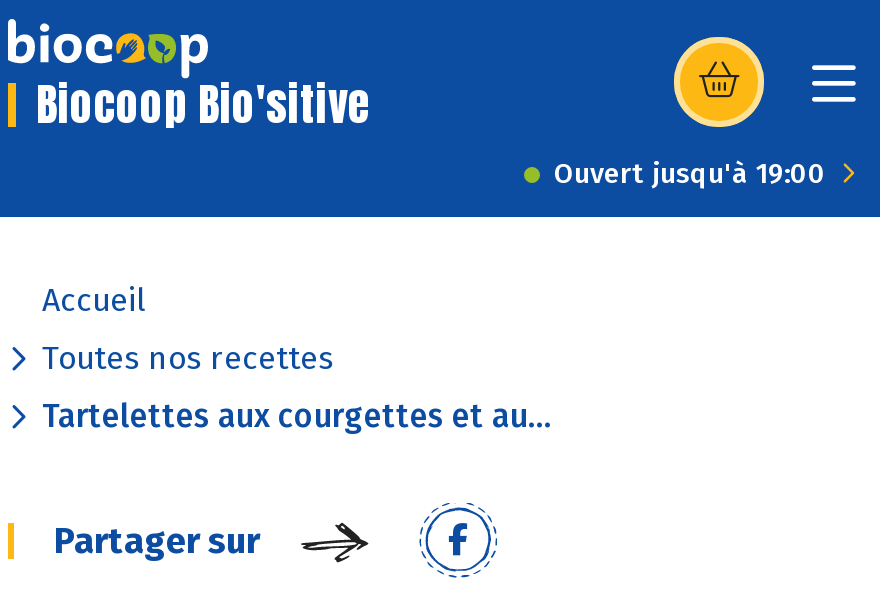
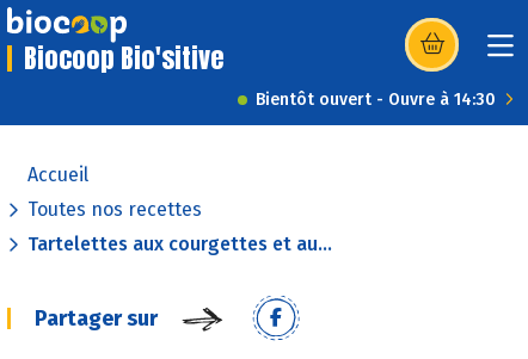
[554,157,826,191] Ouvert jusqu'à 19:00 -> [256,89,496,110] Bientôt ouvert - Ouvre à 14:30

